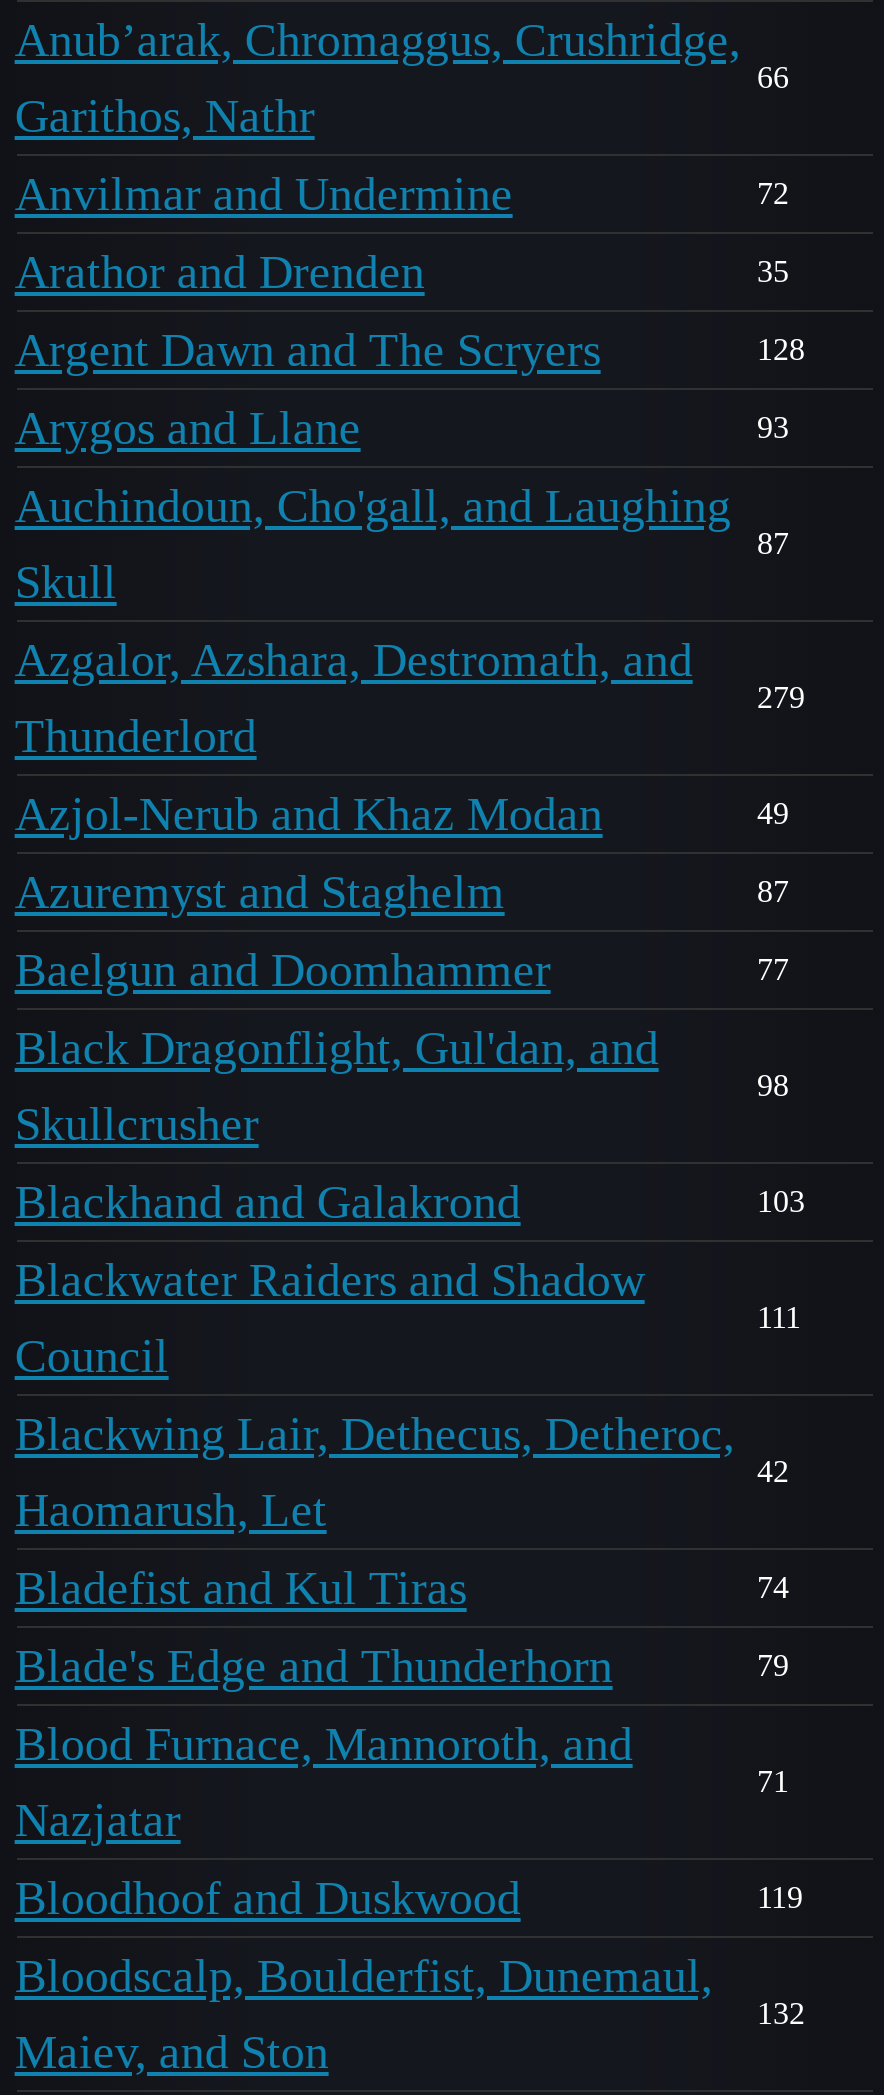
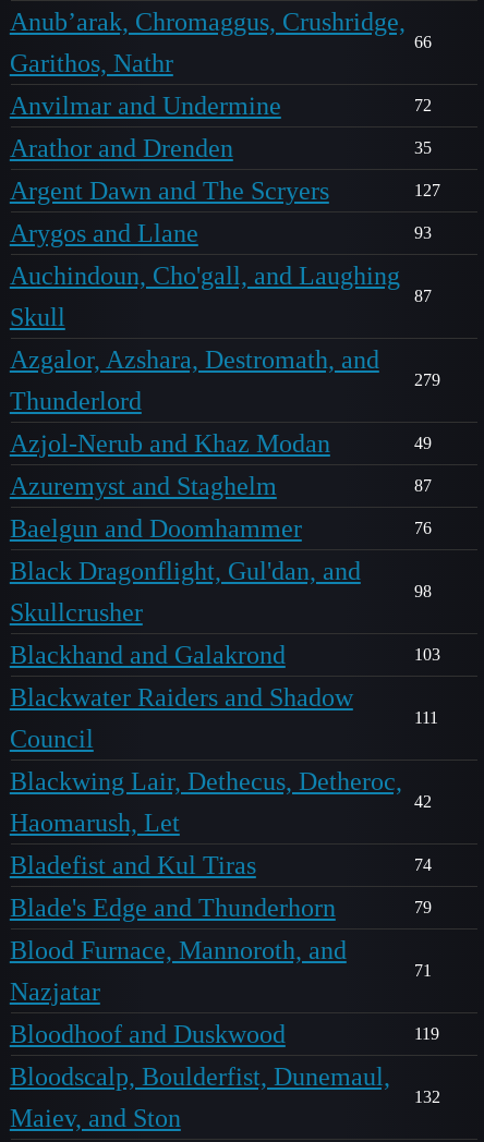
[757,332,805,366] 128 -> [414,181,440,199] 127
[757,952,789,986] 77 -> [414,519,432,537] 76

